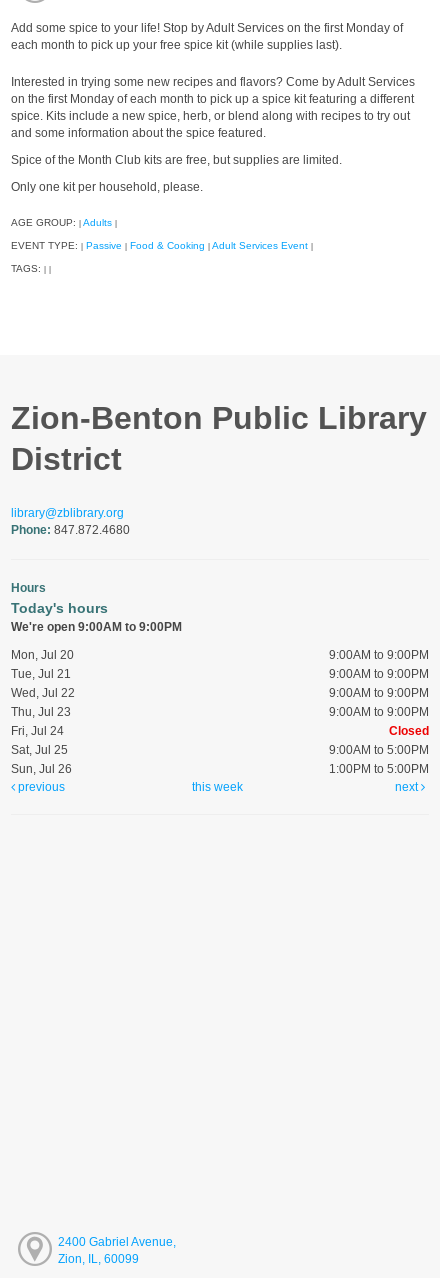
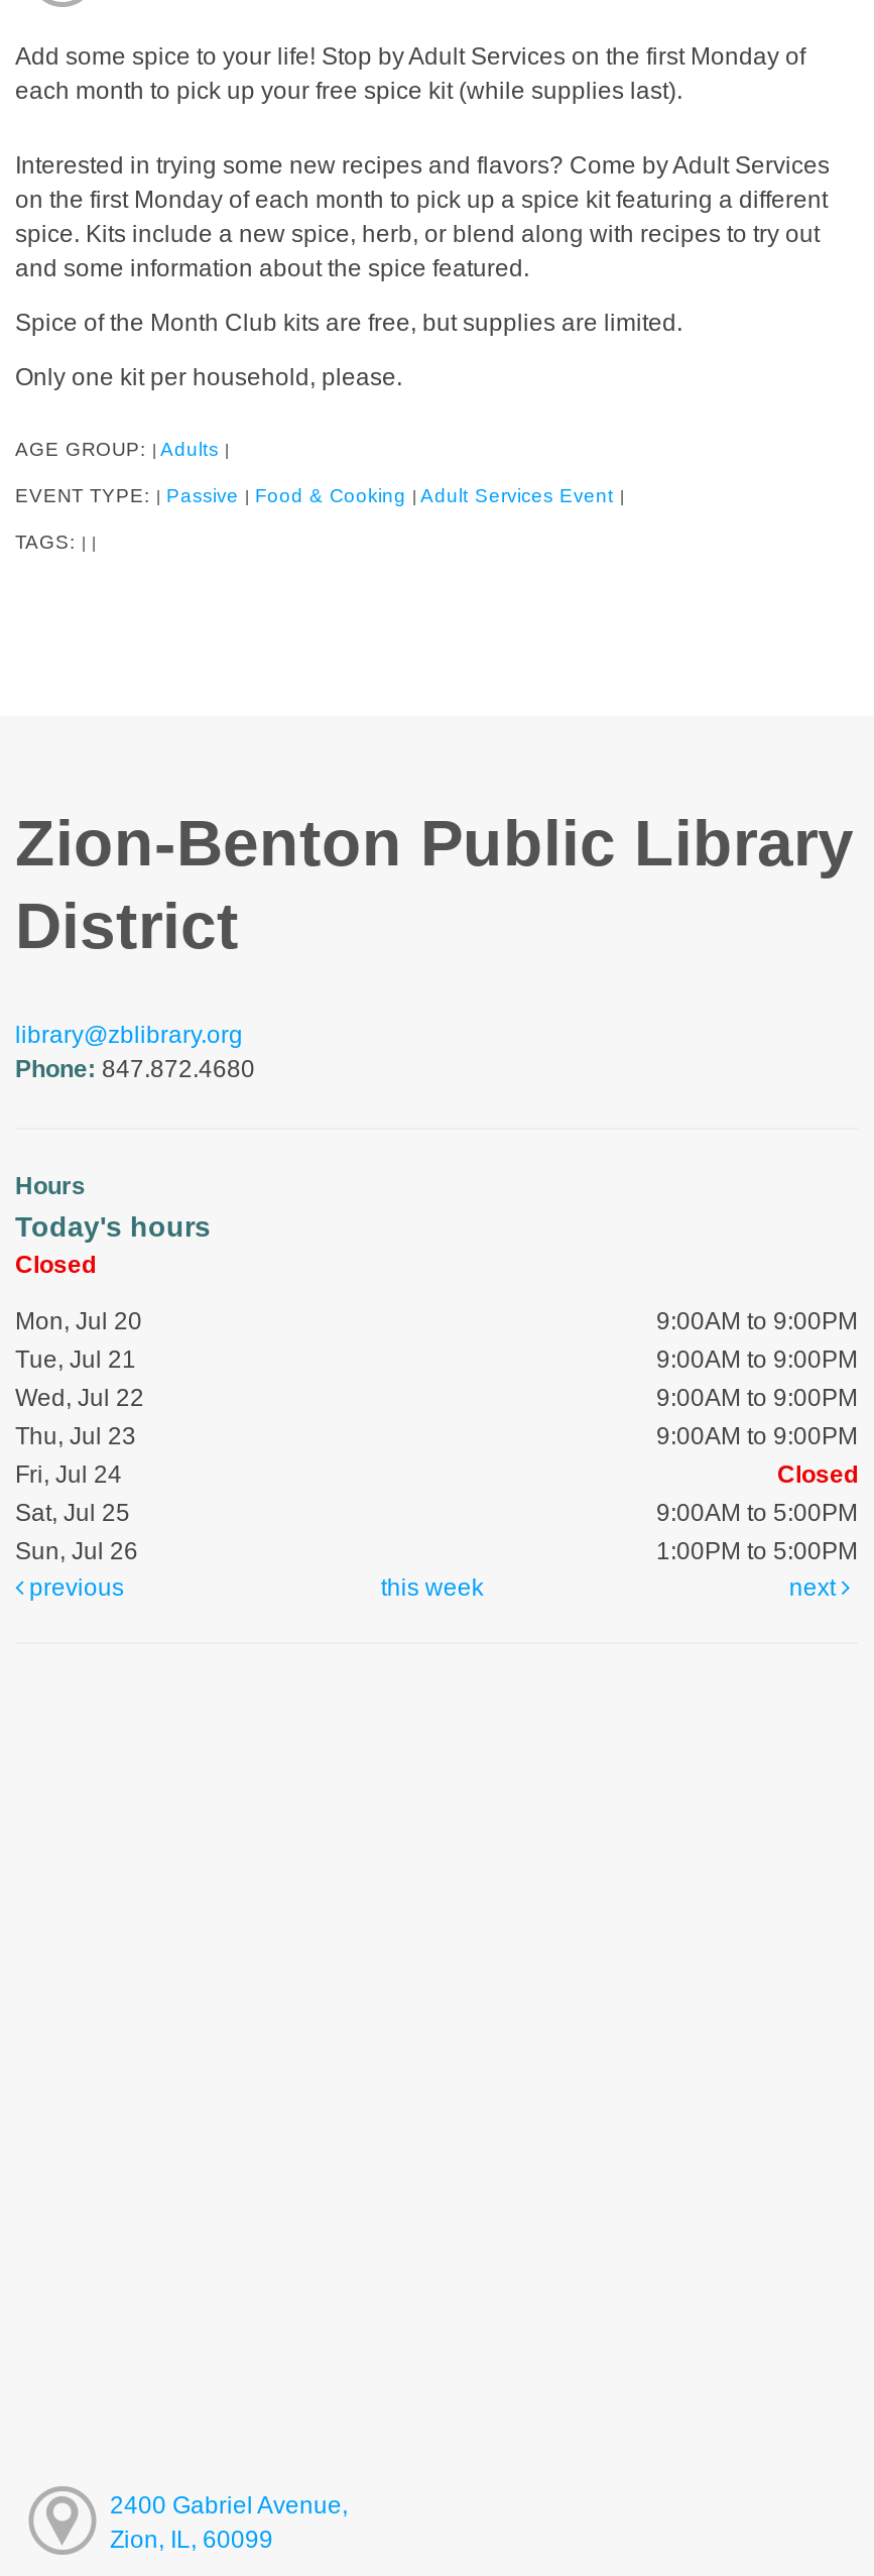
[11,620,182,634] We're open 9:00AM to 9:00PM -> [15,1251,96,1279] Closed

